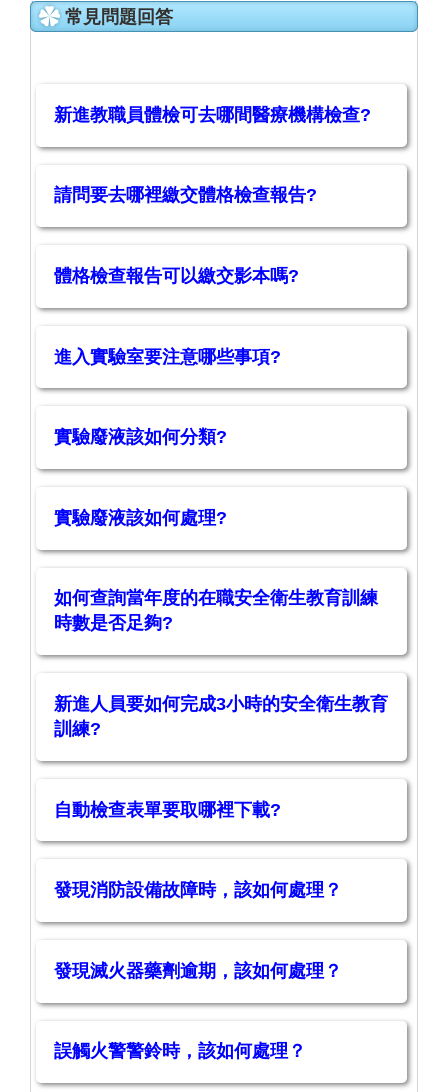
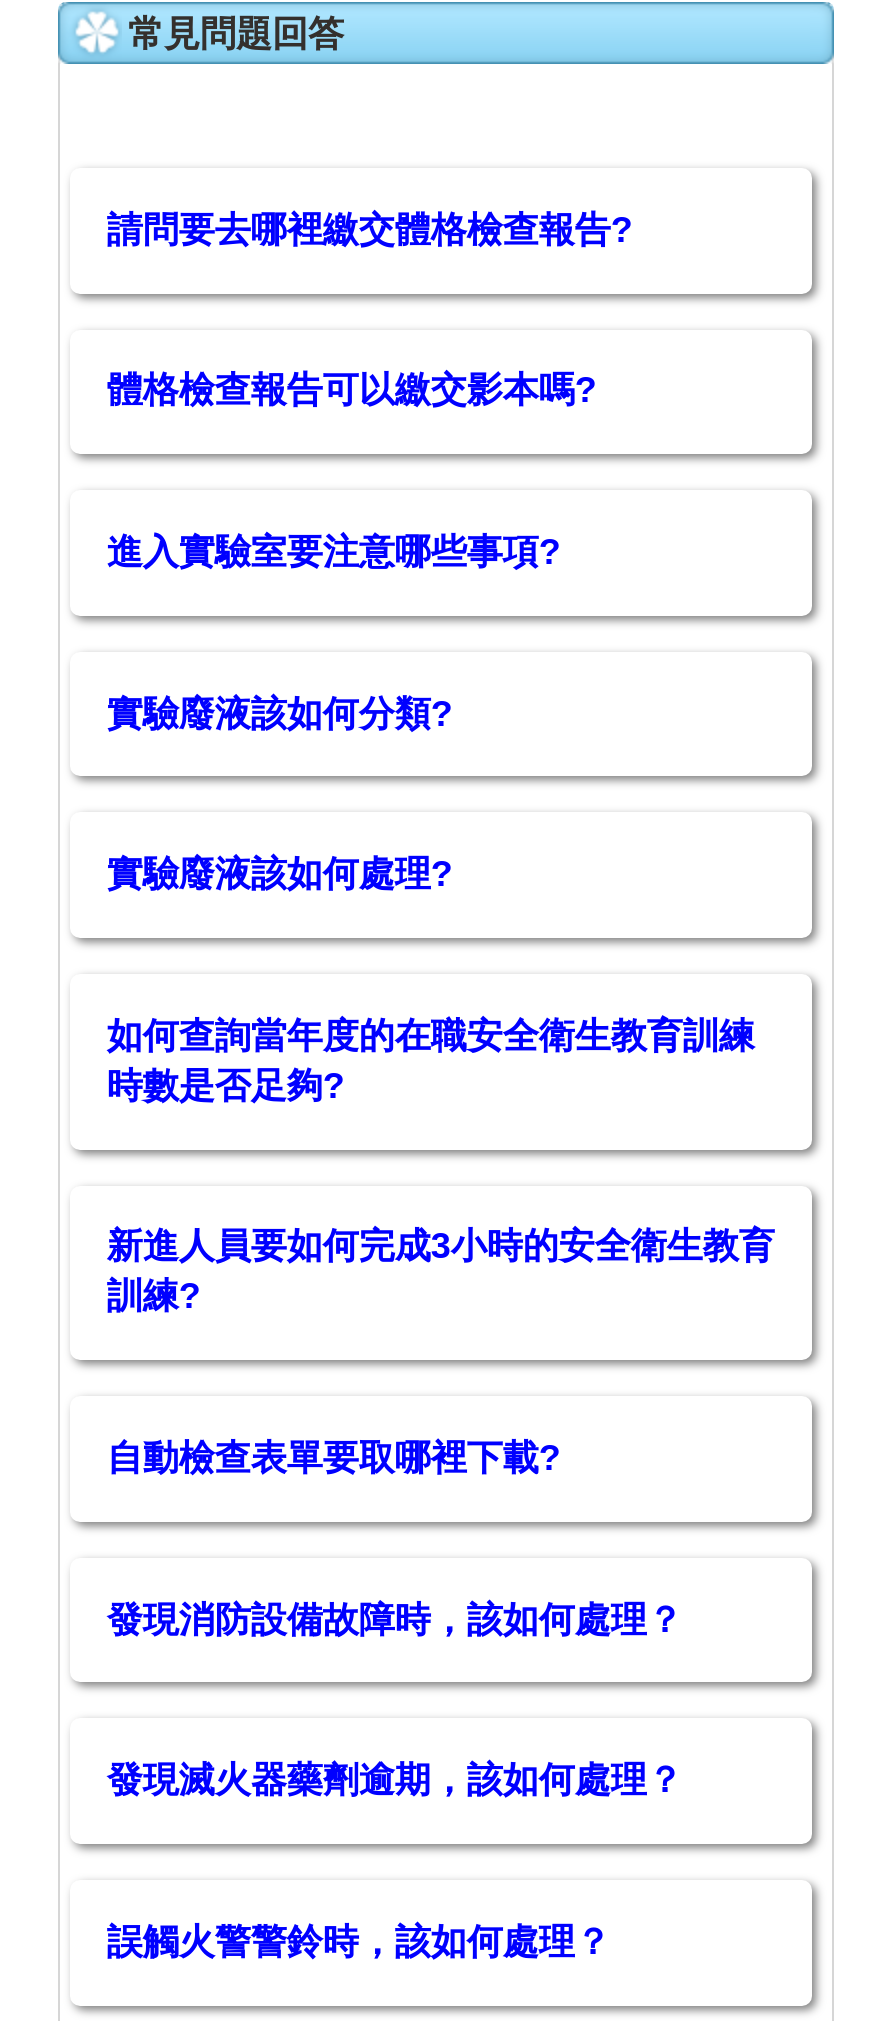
[54,105,371,125] 新進教職員體檢可去哪間醫療機構檢查? -> none

